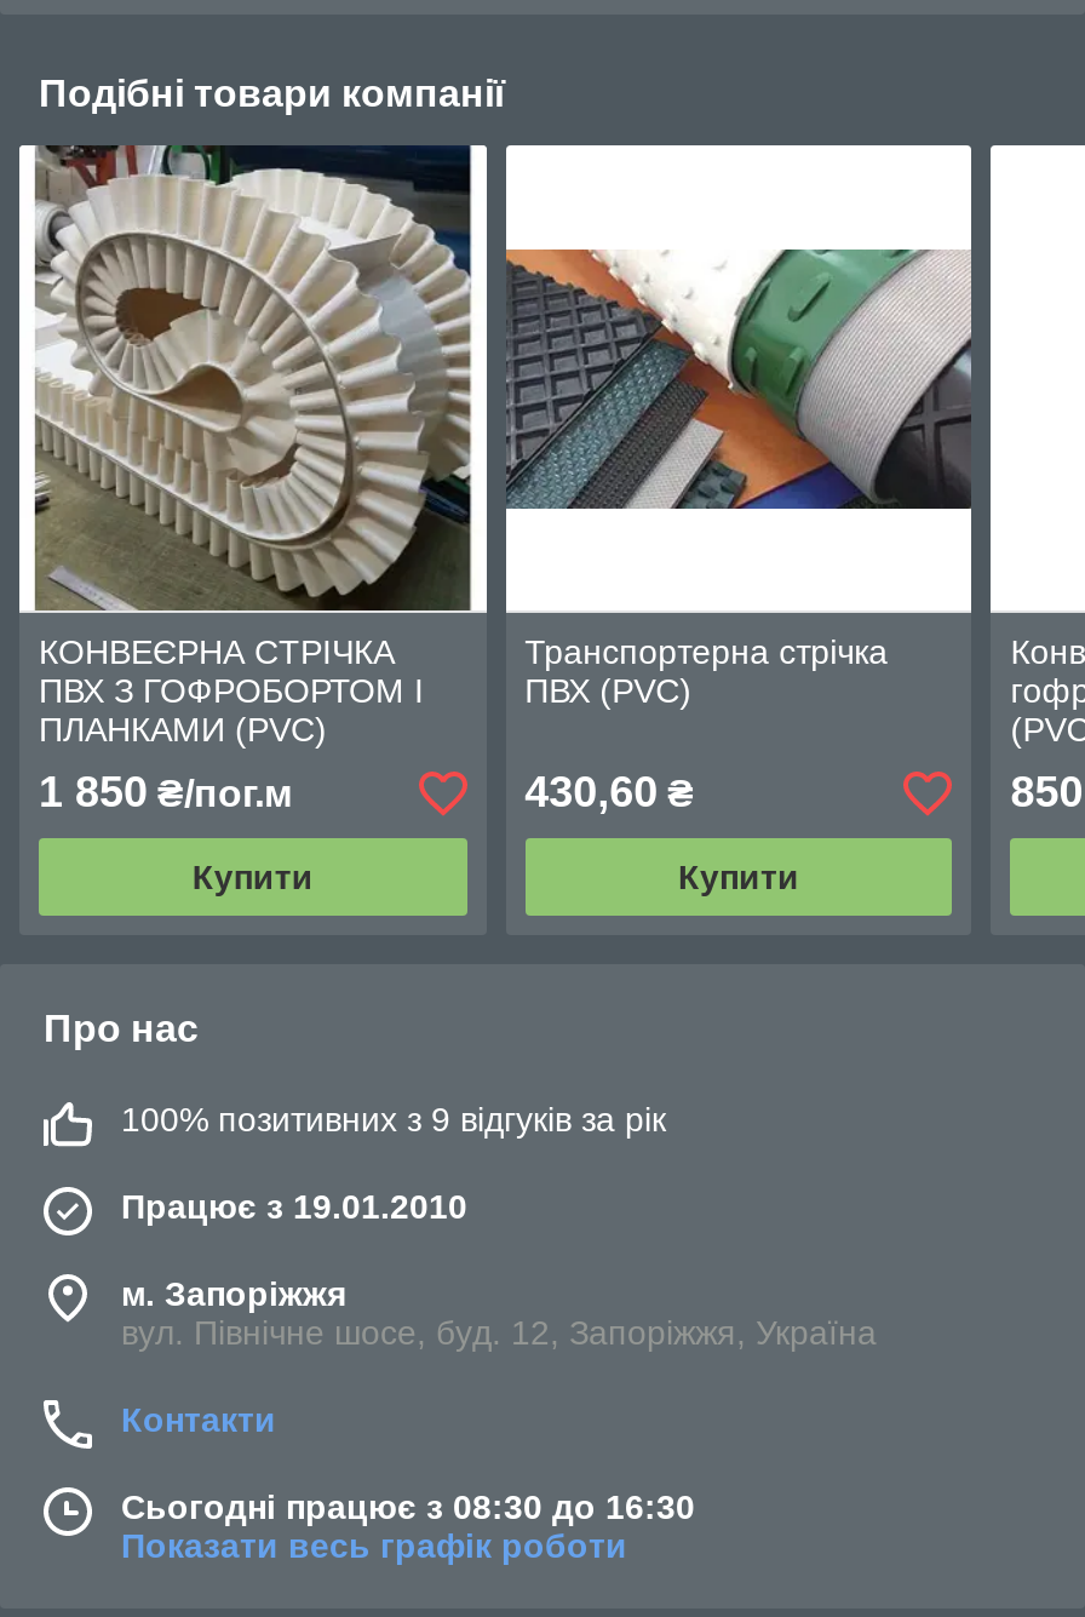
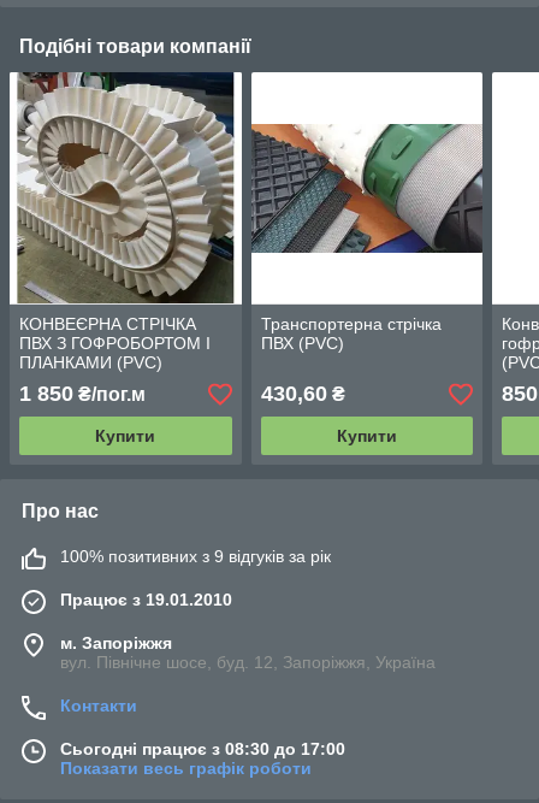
[121,1488,695,1527] Сьогодні працює з 08:30 до 16:30 -> [60,740,345,759] Сьогодні працює з 08:30 до 17:00

